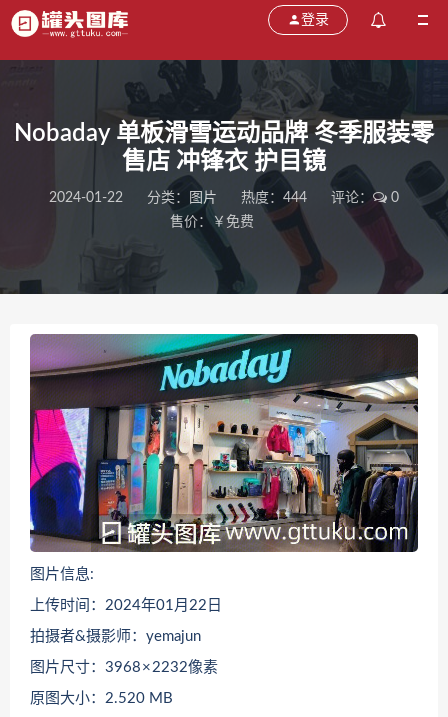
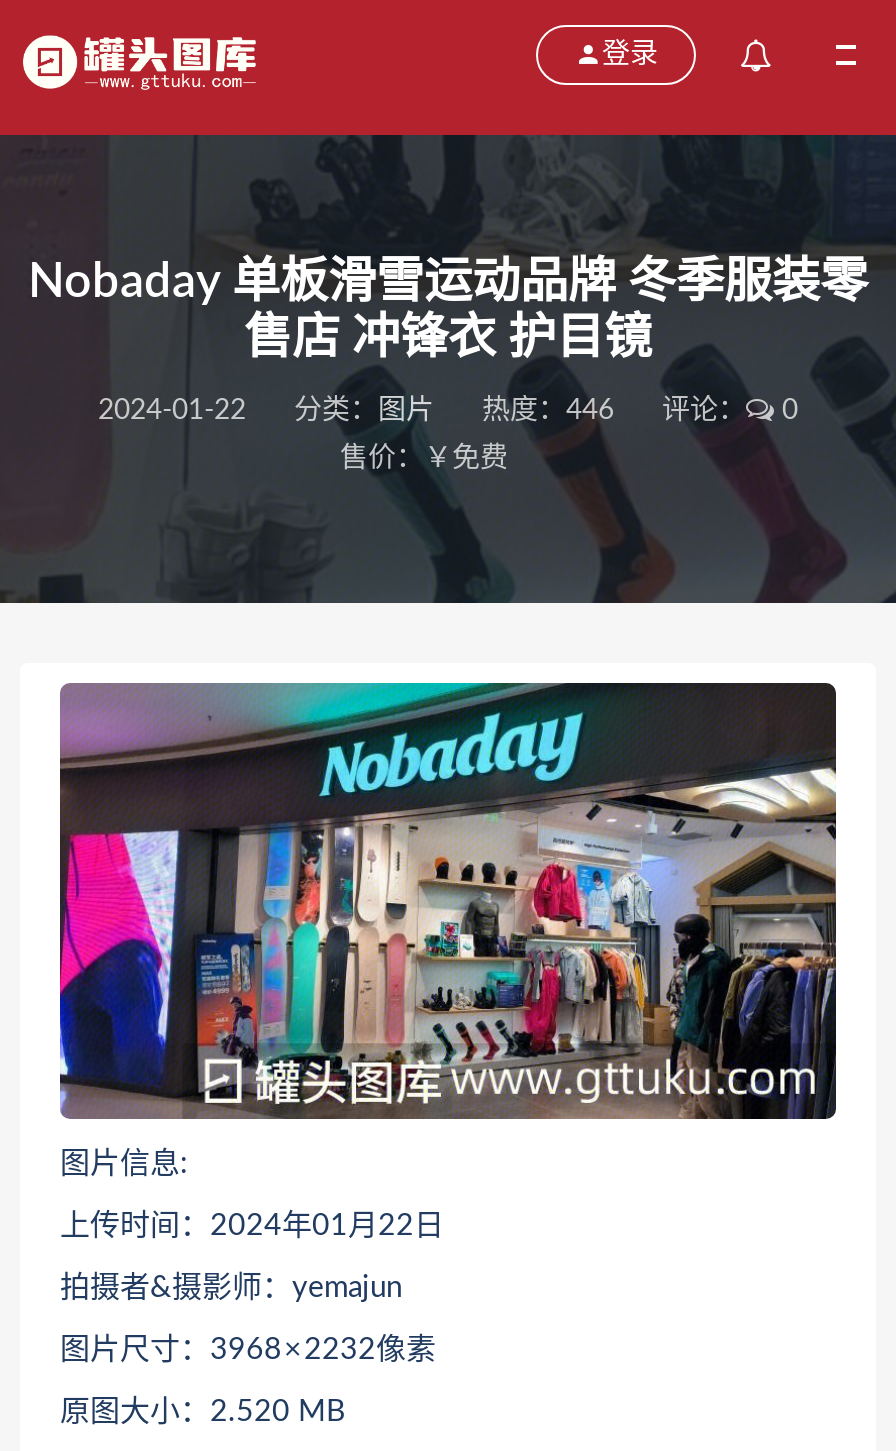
[49,191,399,205] 2024-01-22 分类：图片 热度：444 评论： 0 -> [98,397,798,425] 2024-01-22 分类：图片 热度：446 评论： 0

